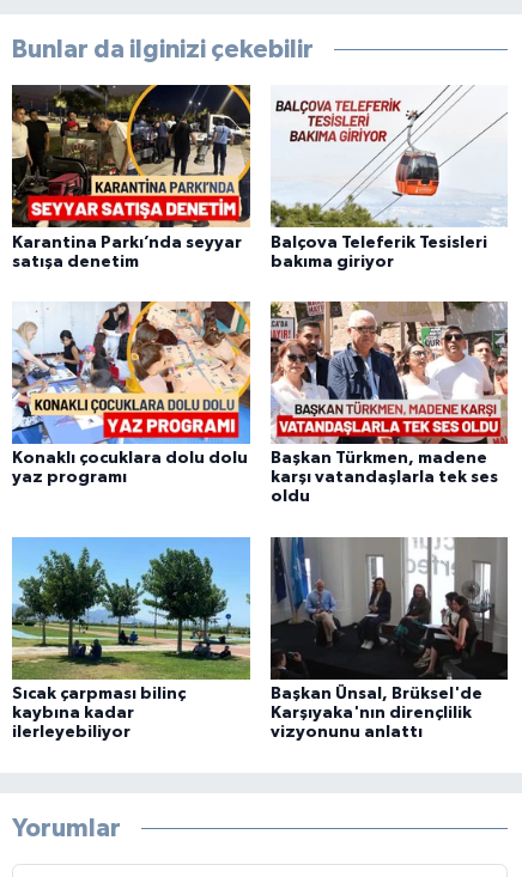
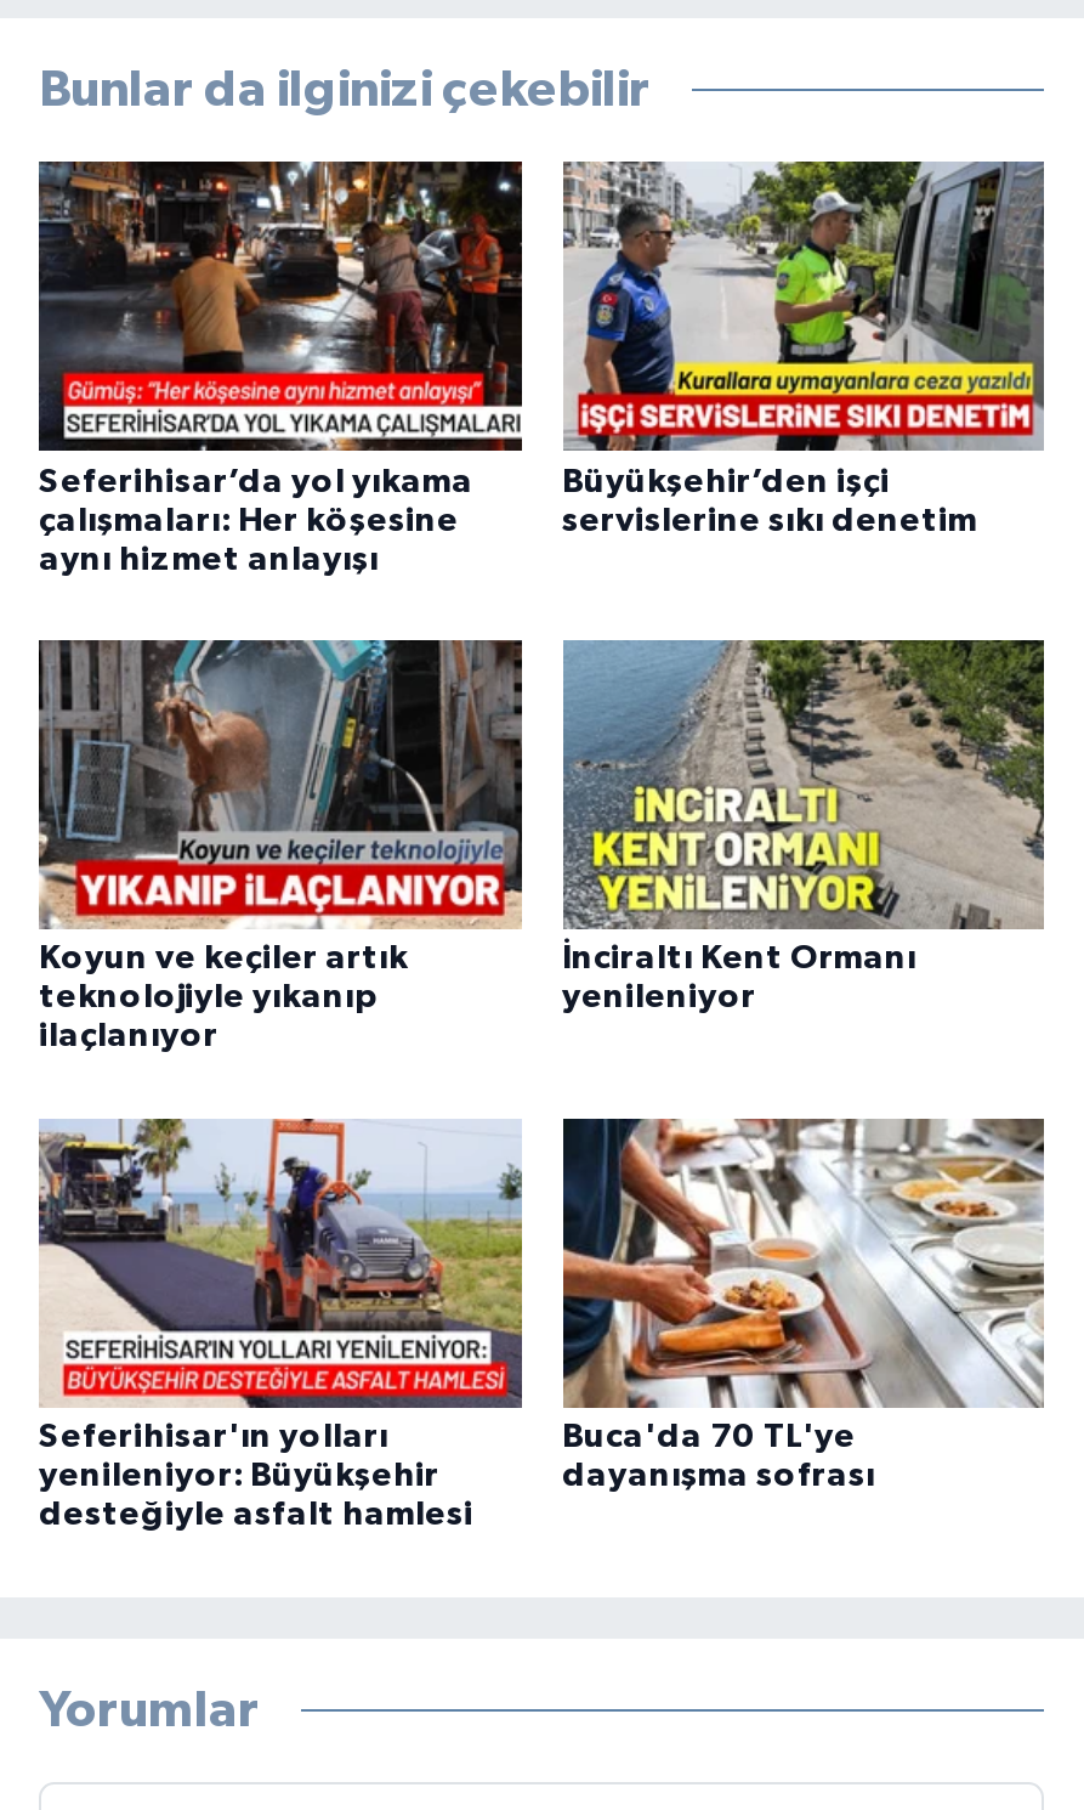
[11,84,251,270] [image] | Karantina Parkı’nda seyyar | satışa denetim -> [36,159,524,576] [image] | Seferihisar’da yol yıkama | çalışmaları: Her köşesine | aynı hizmet anlayışı
[270,85,508,270] [image] | Balçova Teleferik Tesisleri | bakıma giriyor -> [561,159,1046,537] [image] | Büyükşehir’den işçi | servislerine sıkı denetim
[12,300,251,486] [image] | Konaklı çocuklara dolu dolu | yaz programı -> [36,638,524,1054] [image] | Koyun ve keçiler artık | teknolojiyle yıkanıp | ilaçlanıyor
[269,300,509,505] [image] | Başkan Türkmen, madene | karşı vatandaşlarla tek ses | oldu -> [561,638,1044,1015] [image] | İnciraltı Kent Ormanı | yenileniyor
[11,536,251,741] [image] | Sıcak çarpması bilinç | kaybına kadar | ilerleyebiliyor -> [36,1116,524,1533] [image] | Seferihisar'ın yolları | yenileniyor: Büyükşehir | desteğiyle asfalt hamlesi
[270,536,509,741] [image] | Başkan Ünsal, Brüksel'de | Karşıyaka'nın dirençlilik | vizyonunu anlattı -> [561,1116,1044,1494] [image] | Buca'da 70 TL'ye | dayanışma sofrası

